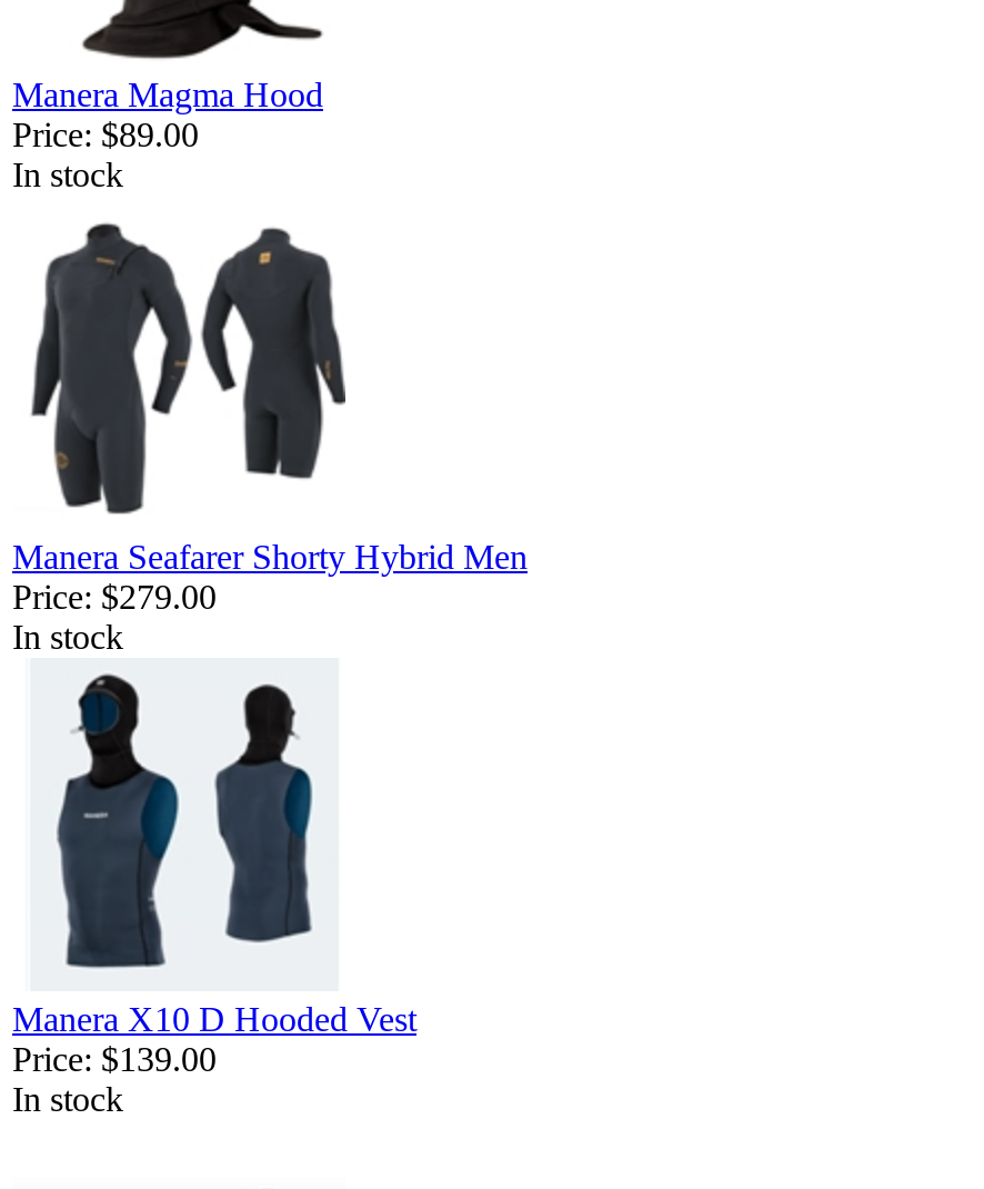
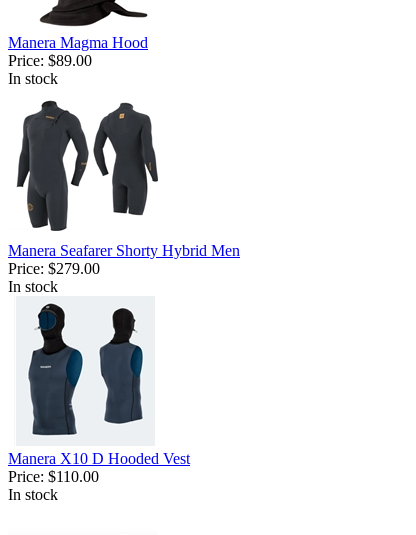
[12,1040,217,1078] Price: $139.00 -> [8,468,99,485] Price: $110.00

